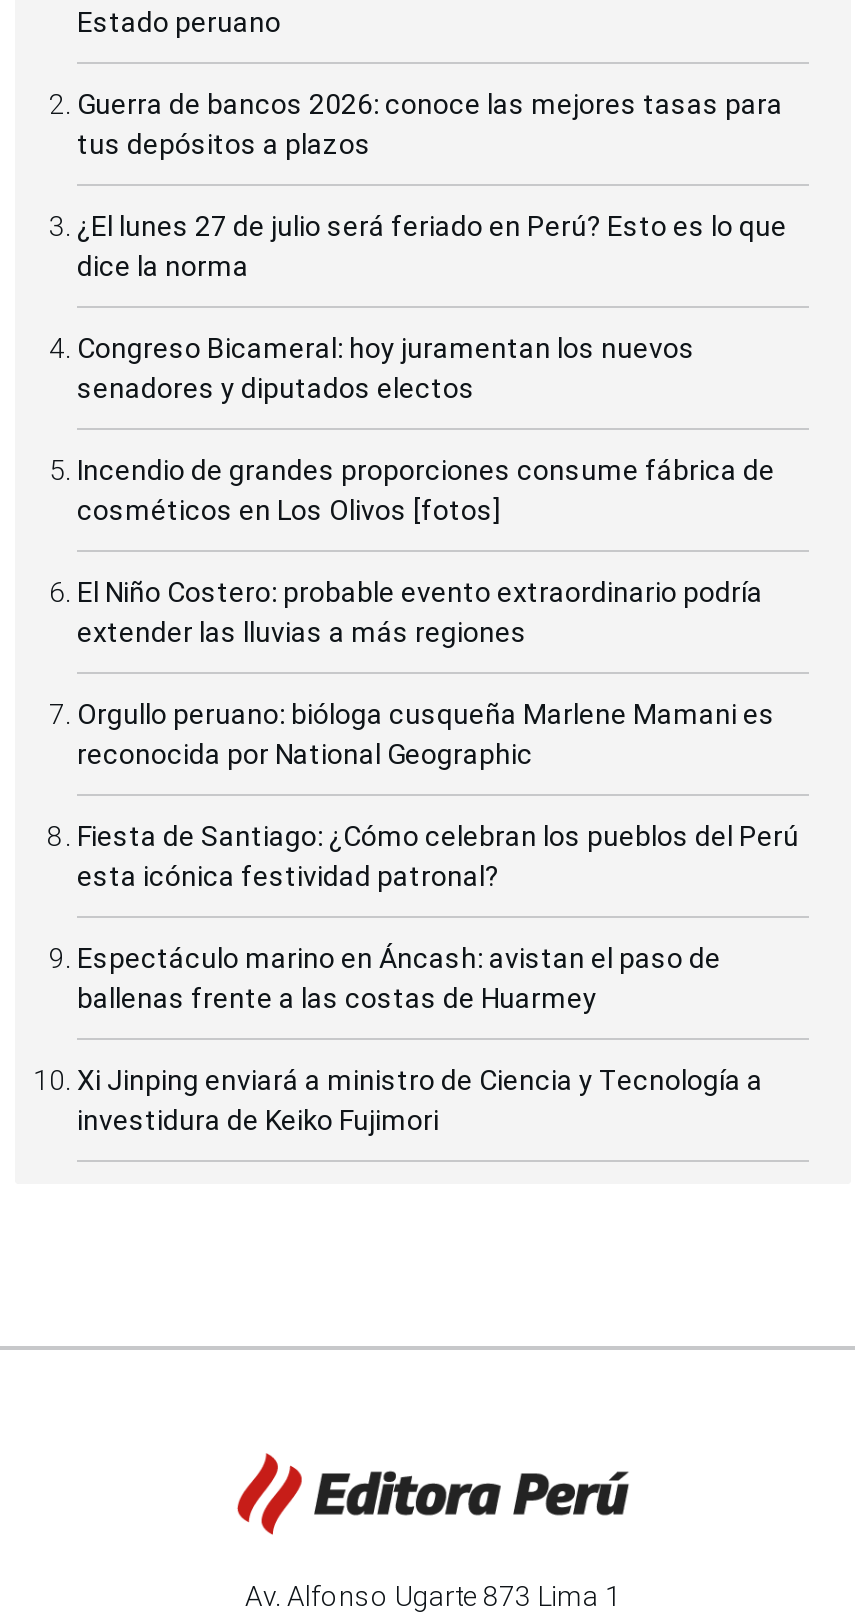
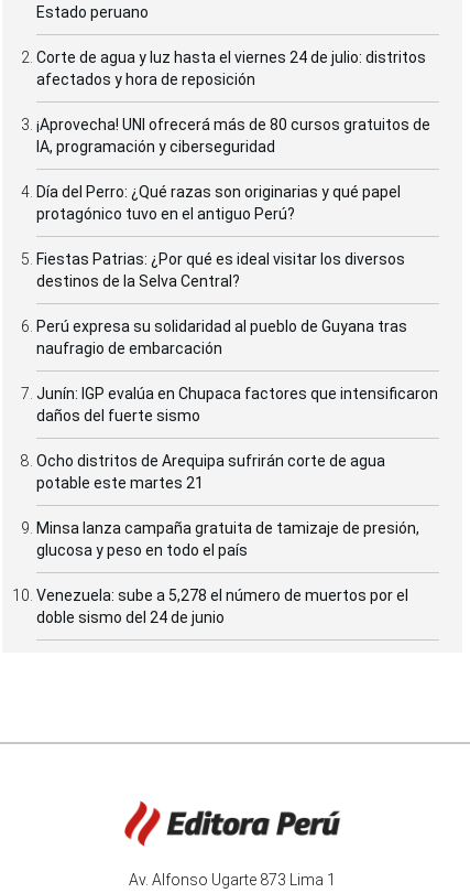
[77,87,783,159] Guerra de bancos 2026: conoce las mejores tasas para | tus depósitos a plazos -> [36,48,426,88] Corte de agua y luz hasta el viernes 24 de julio: distritos | afectados y hora de reposición
[77,209,787,281] ¿El lunes 27 de julio será feriado en Perú? Esto es lo que | dice la norma -> [36,115,430,155] ¡Aprovecha! UNI ofrecerá más de 80 cursos gratuitos de | IA, programación y ciberseguridad
[77,331,695,403] Congreso Bicameral: hoy juramentan los nuevos | senadores y diputados electos -> [36,182,401,222] Día del Perro: ¿Qué razas son originarias y qué papel | protagónico tuvo en el antiguo Perú?
[77,453,775,525] Incendio de grandes proporciones consume fábrica de | cosméticos en Los Olivos [fotos] -> [36,250,405,289] Fiestas Patrias: ¿Por qué es ideal visitar los diversos | destinos de la Selva Central?
[77,575,763,647] El Niño Costero: probable evento extraordinario podría | extender las lluvias a más regiones -> [36,317,407,357] Perú expresa su solidaridad al pueblo de Guyana tras | naufragio de embarcación
[77,697,775,769] Orgullo peruano: bióloga cusqueña Marlene Mamani es | reconocida por National Geographic -> [36,384,438,424] Junín: IGP evalúa en Chupaca factores que intensificaron | daños del fuerte sismo
[77,819,799,891] Fiesta de Santiago: ¿Cómo celebran los pueblos del Perú | esta icónica festividad patronal? -> [36,451,385,491] Ocho distritos de Arequipa sufrirán corte de agua | potable este martes 21
[77,941,721,1013] Espectáculo marino en Áncash: avistan el paso de | ballenas frente a las costas de Huarmey -> [36,519,419,558] Minsa lanza campaña gratuita de tamizaje de presión, | glucosa y peso en todo el país
[77,1063,763,1135] Xi Jinping enviará a ministro de Ciencia y Tecnología a | investidura de Keiko Fujimori -> [36,586,408,626] Venezuela: sube a 5,278 el número de muertos por el | doble sismo del 24 de junio

